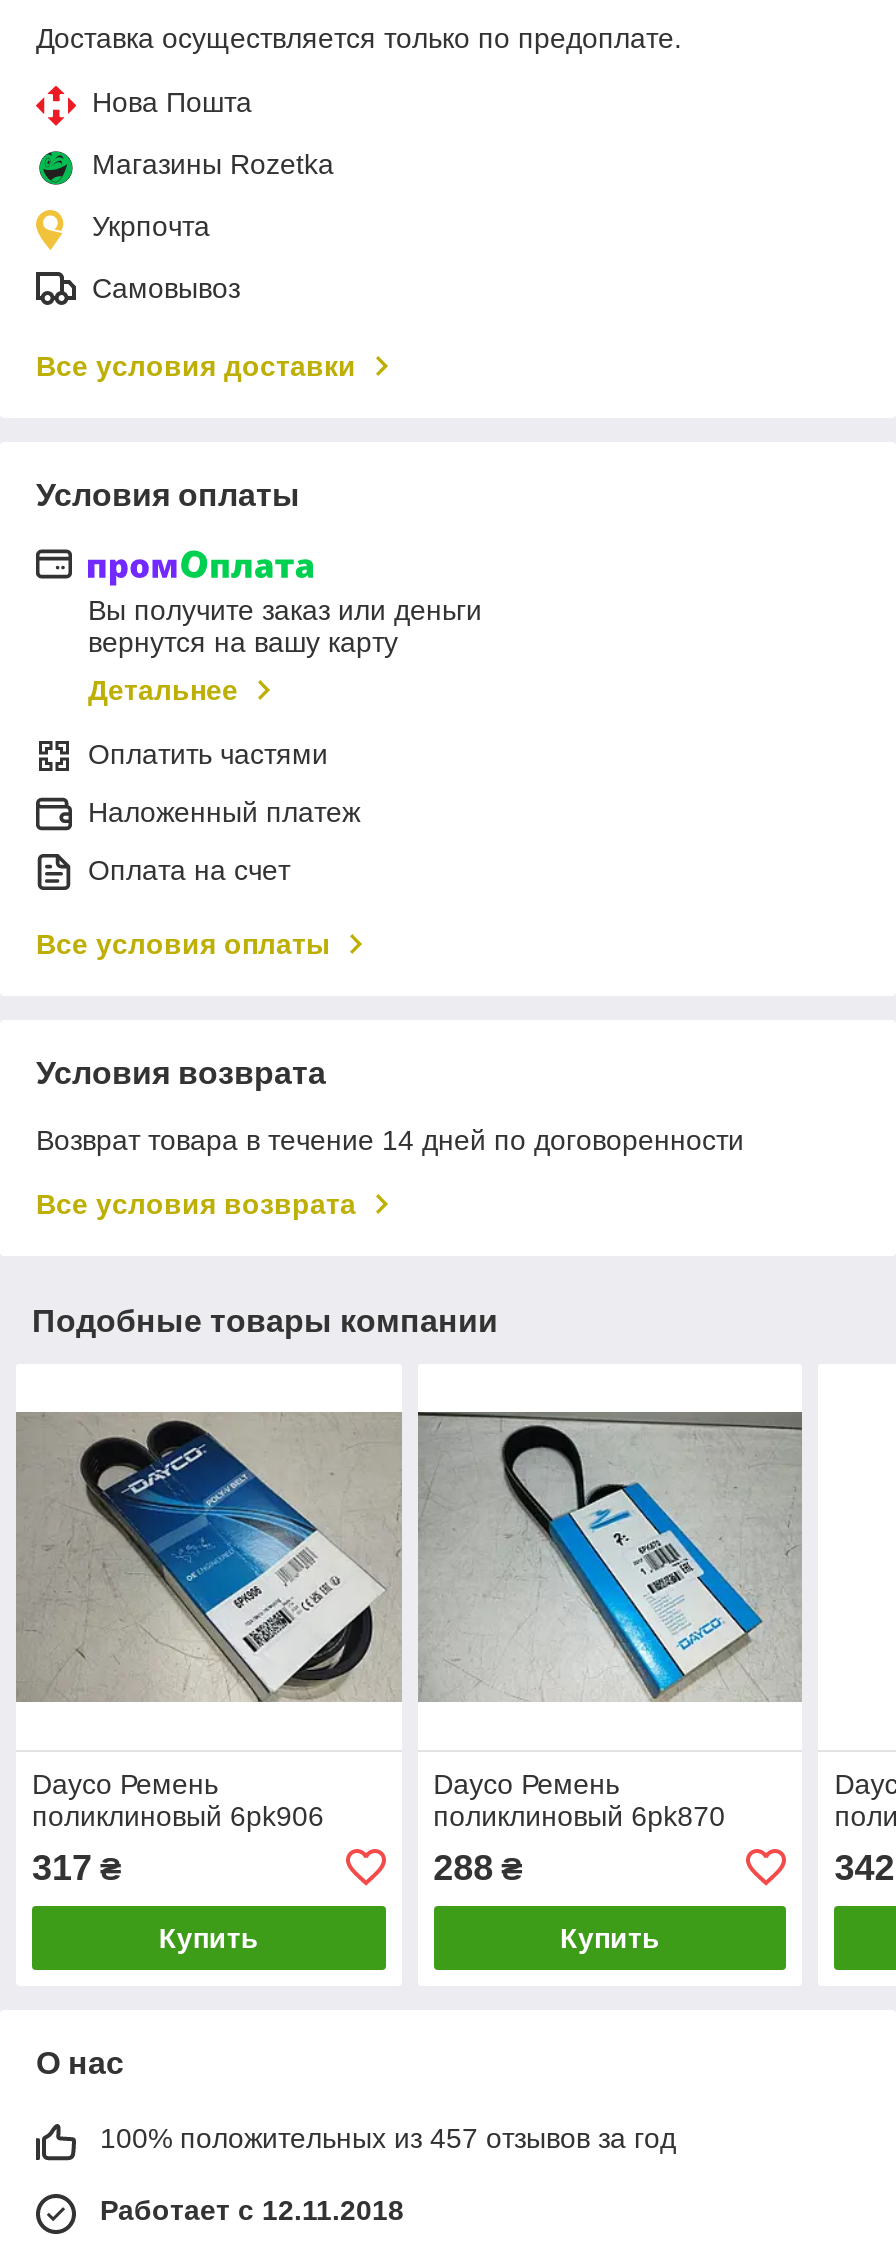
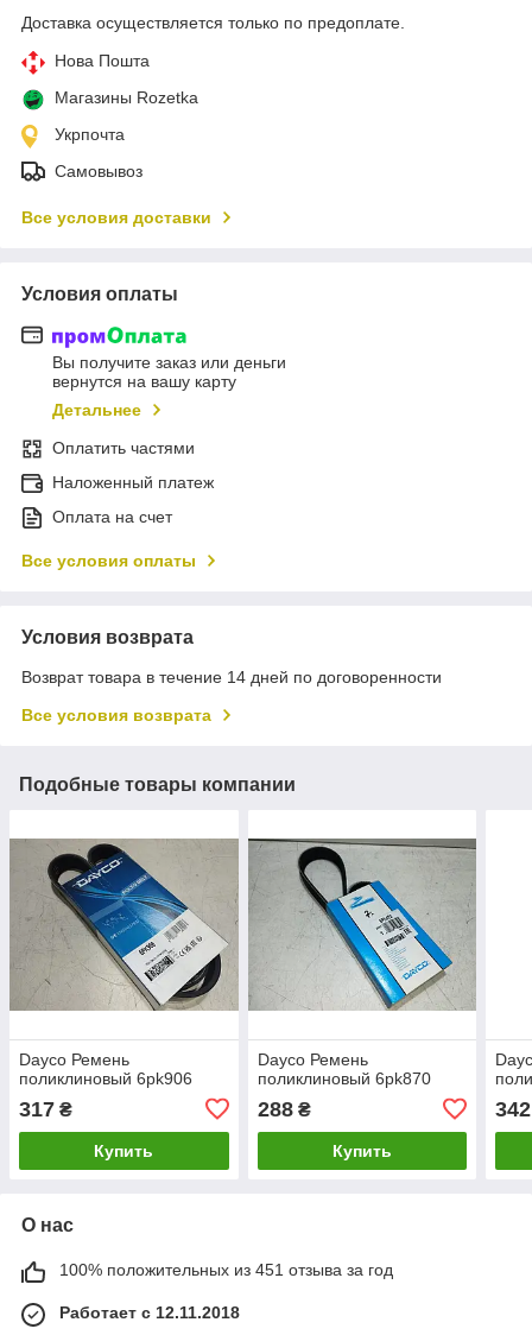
[100,2122,676,2154] 100% положительных из 457 отзывов за год -> [59,1260,393,1279] 100% положительных из 451 отзыва за год

